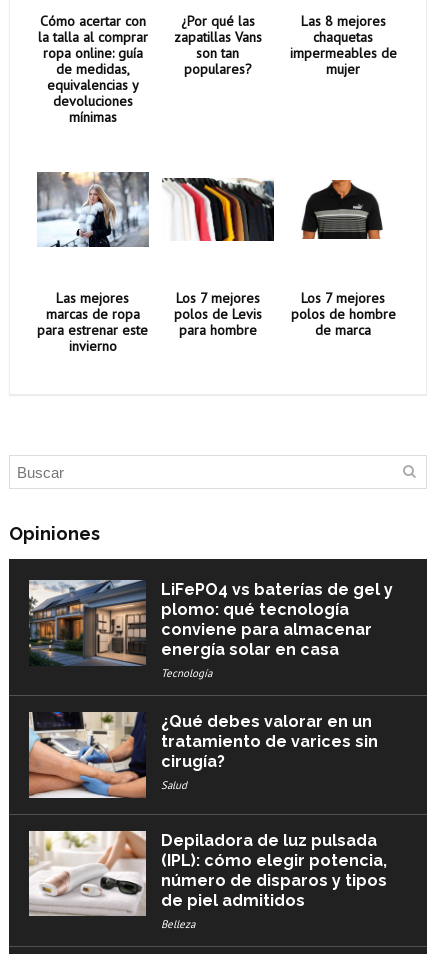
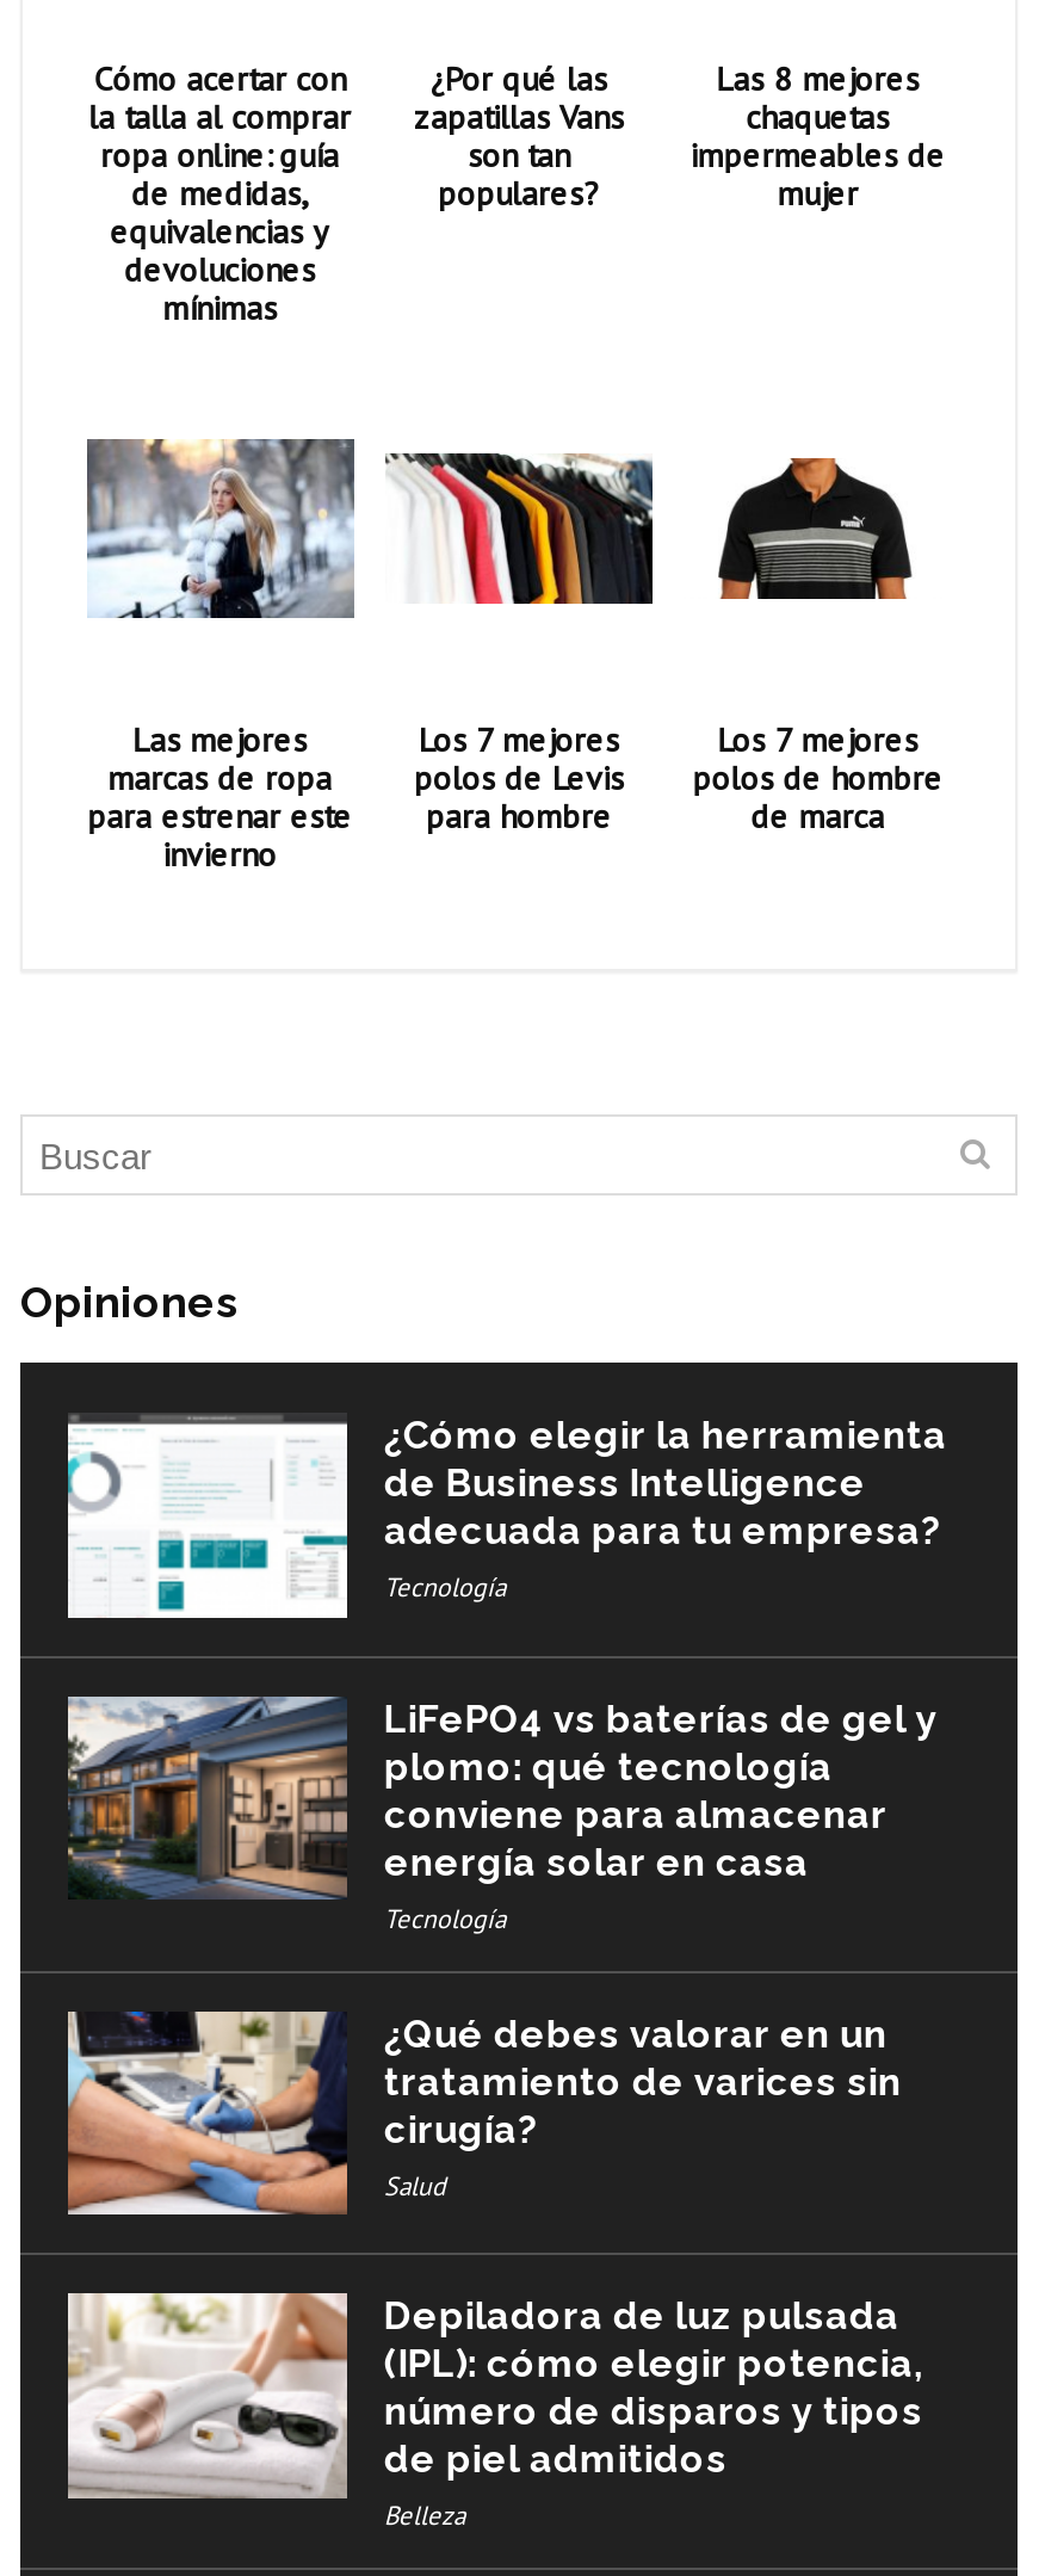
none -> [66,1413,947,1623] [image] | ¿Cómo elegir la herramienta | de Business Intelligence | adecuada para tu empresa? | Tecnología

